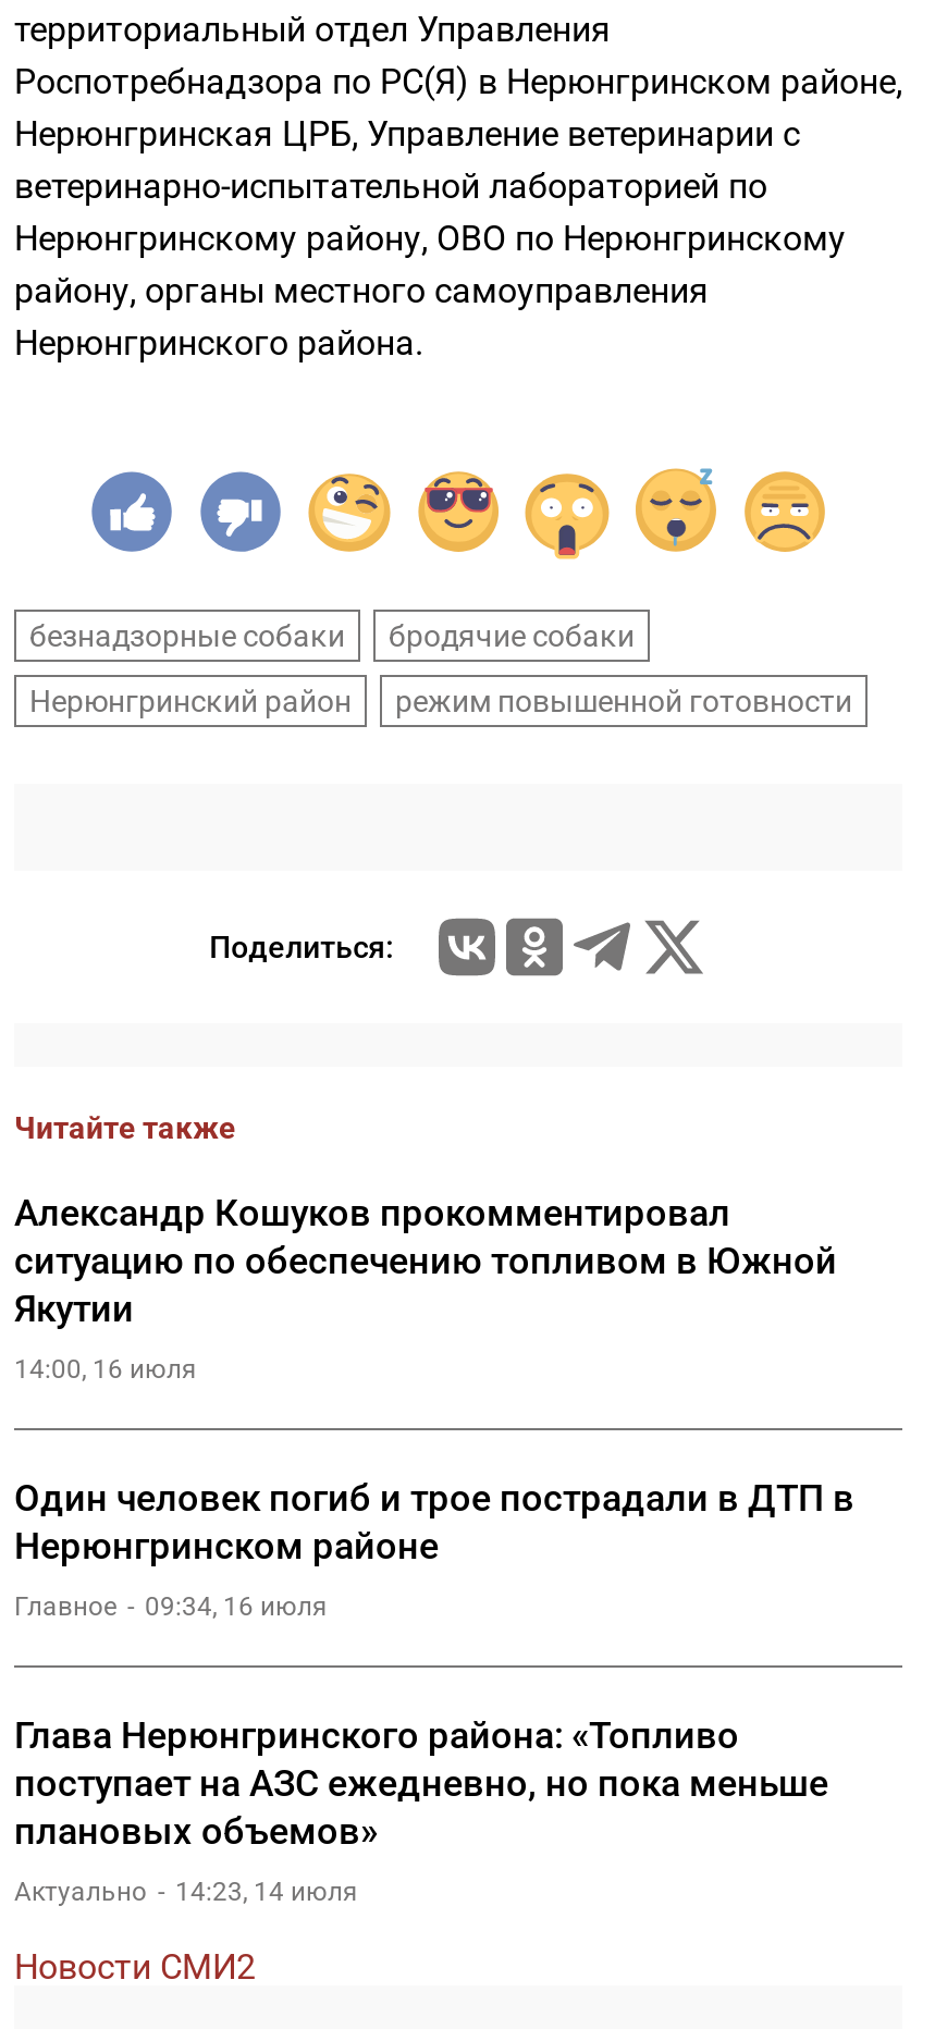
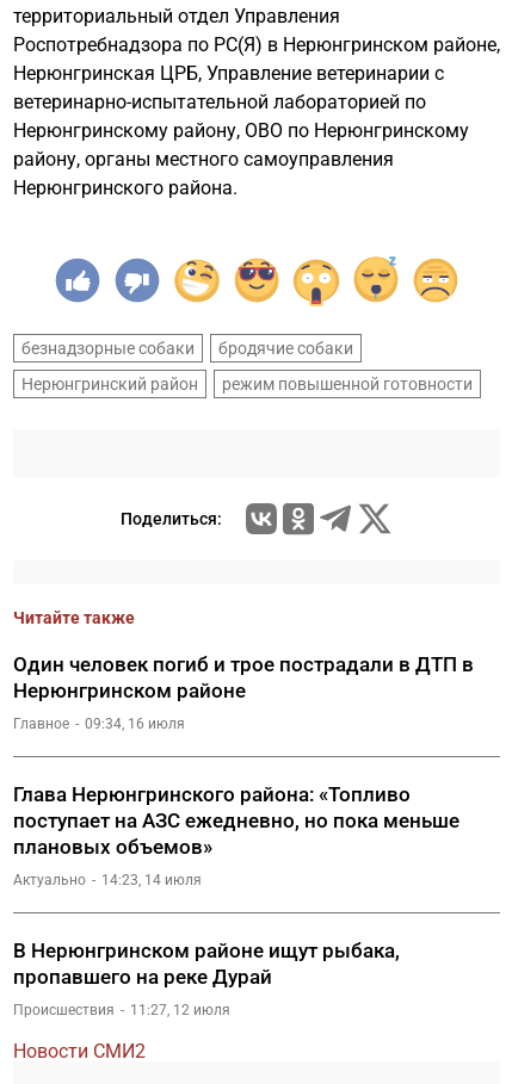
[14,1191,837,1385] Александр Кошуков прокомментировал | ситуацию по обеспечению топливом в Южной | Якутии | 14:00, 16 июля -> none
moved [14,1476,854,1907] -> [13,652,474,888]: Один человек погиб и трое пострадали в ДТП в | Нерюнгринском районе | Главное | ... | Актуально | 14:23, 14 июля
none -> [13,939,400,1018] В Нерюнгринском районе ищут рыбака, | пропавшего на реке Дурай | Происшествия | 11:27, 12 июля

